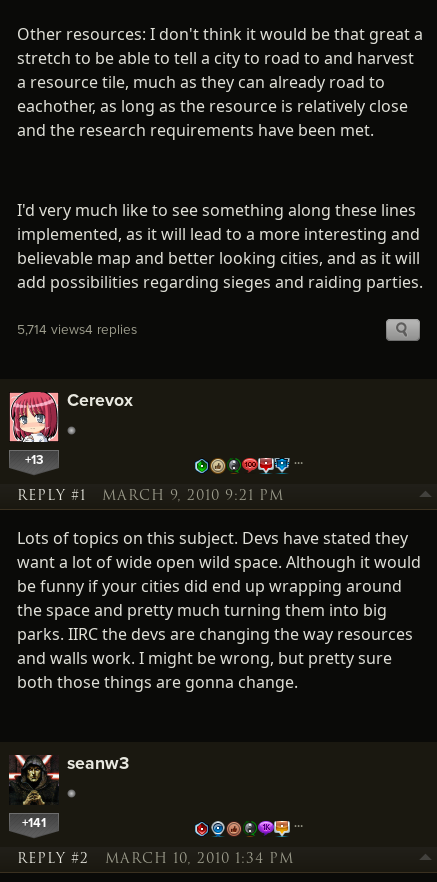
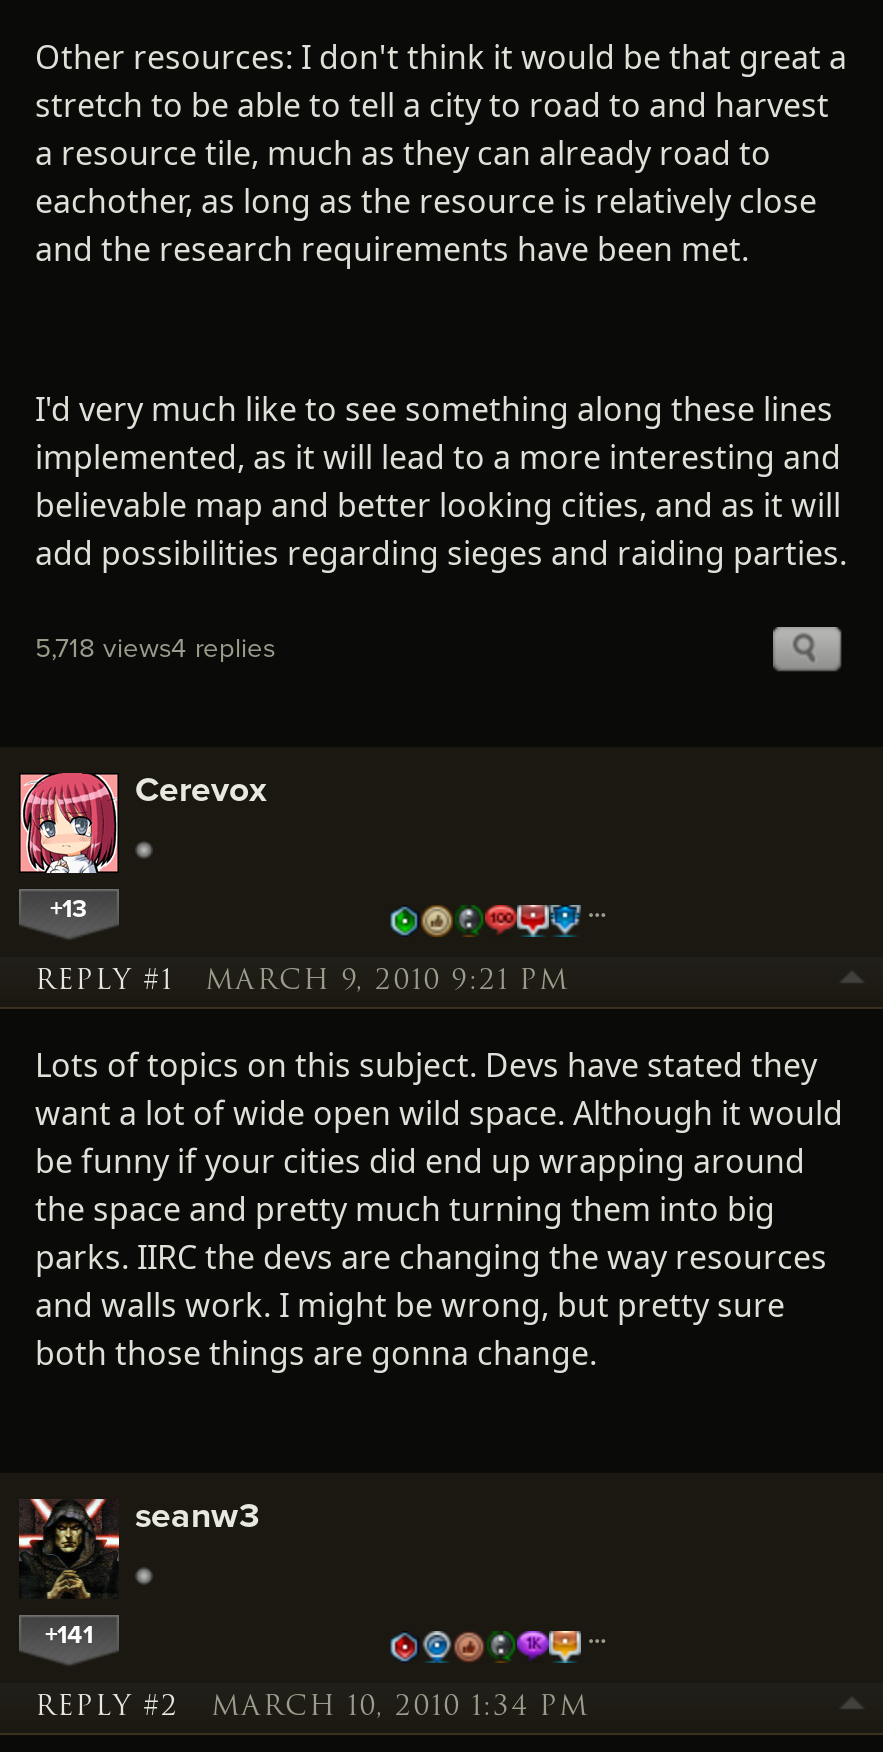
[17,319,137,338] 5,714 views4 replies -> [35,627,275,665] 5,718 views4 replies

